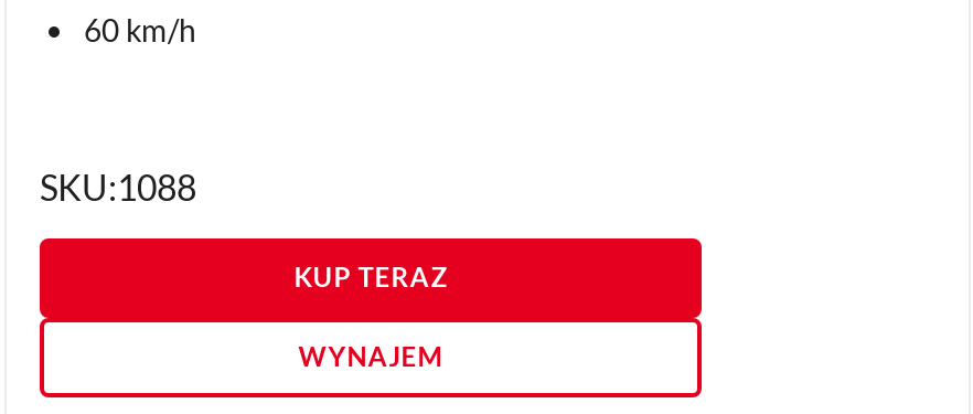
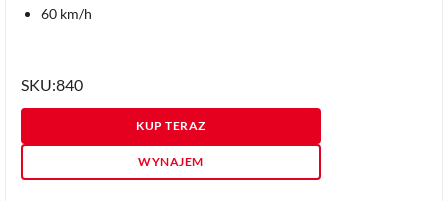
[40,164,196,206] SKU:1088 -> [21,74,83,93] SKU:840

